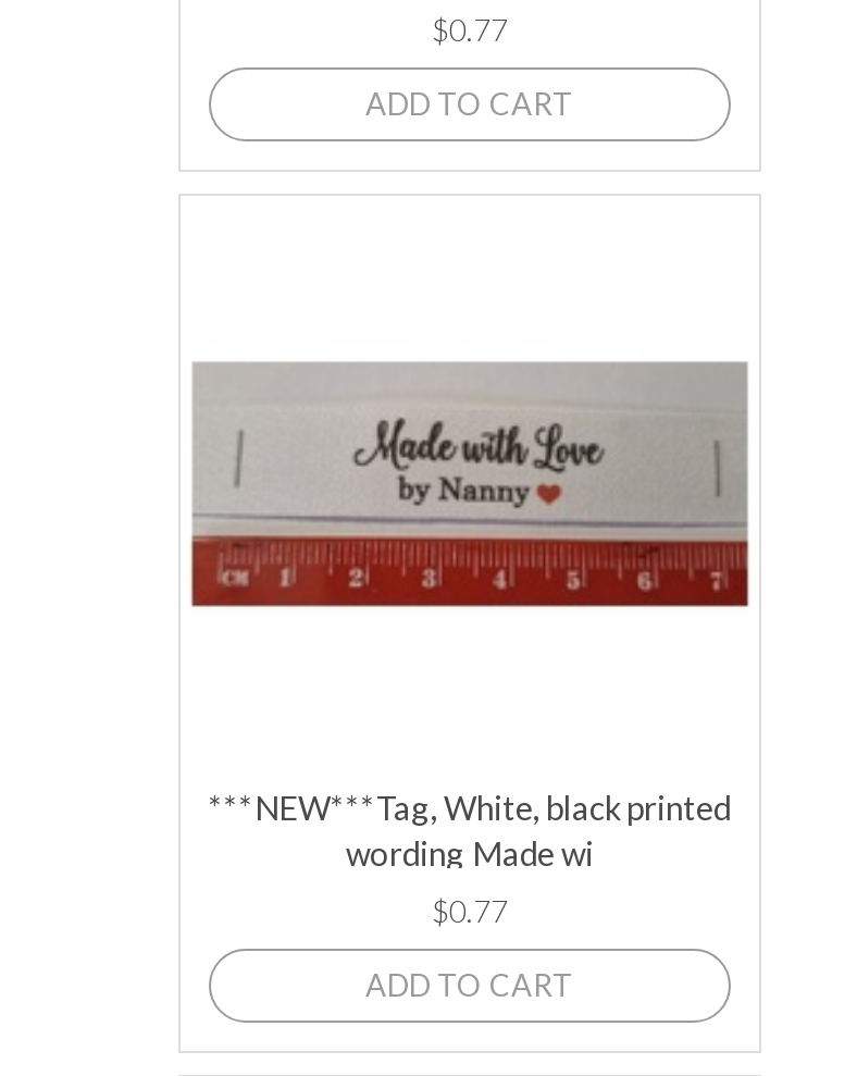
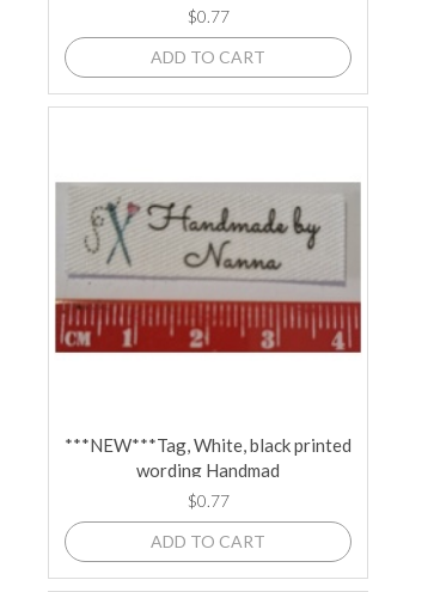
[191,332,748,641] [image] -> [54,182,362,354] [image]
[346,834,594,873] wording Made wi -> [136,459,280,481] wording Handmad

